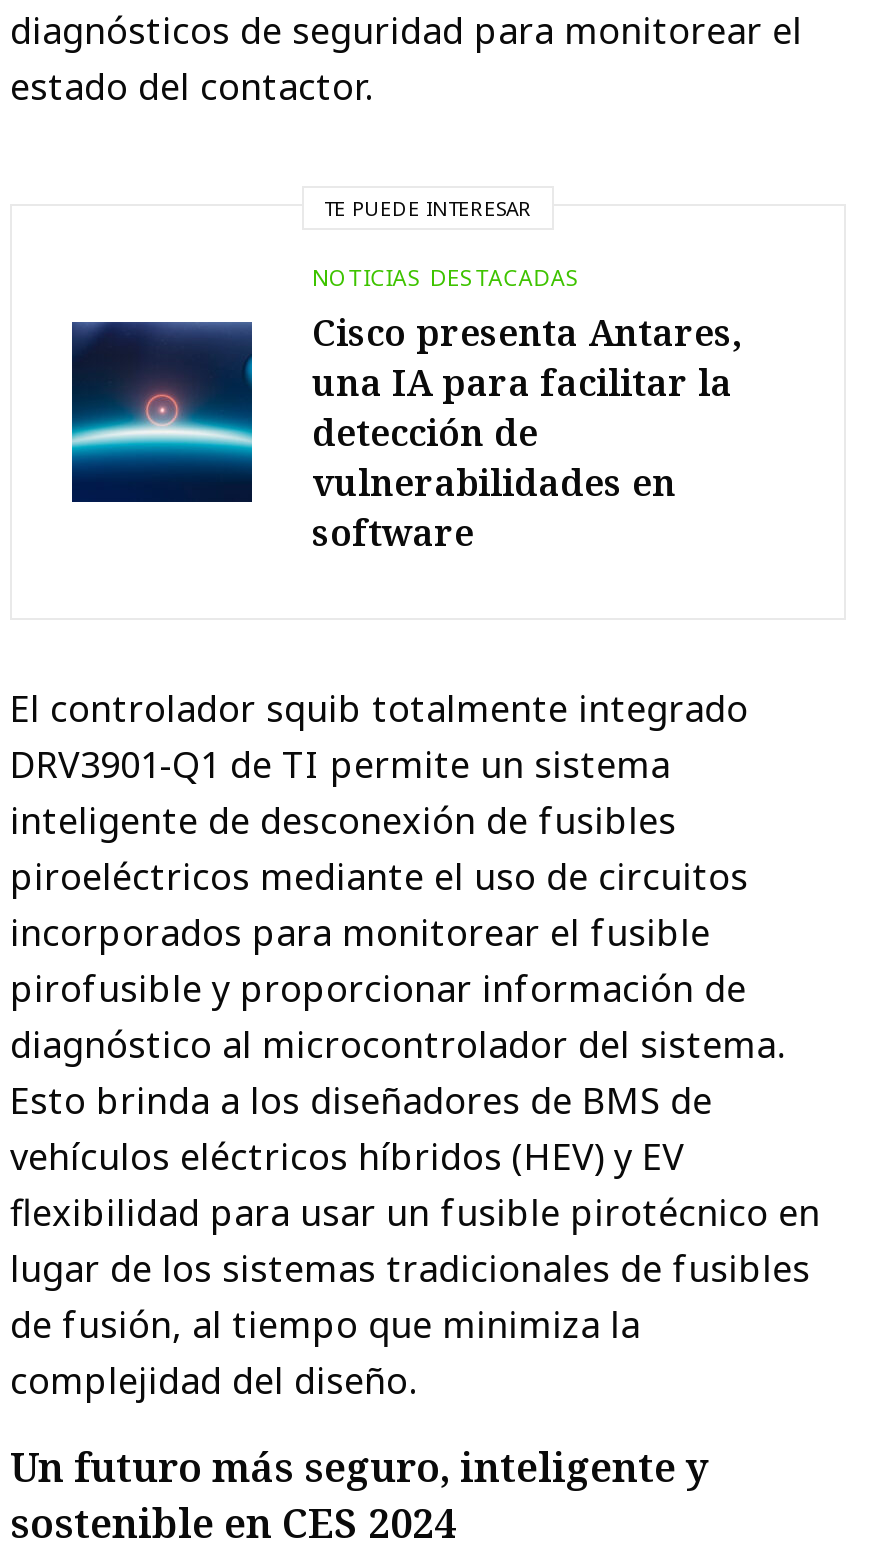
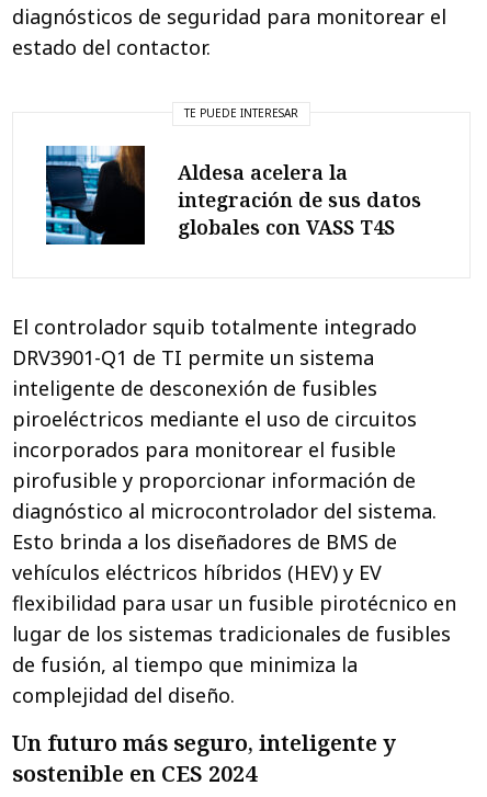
[70,262,742,556] [image] | NOTICIAS DESTACADAS | Cisco presenta Antares, | una IA para facilitar la | detección de | vulnerabilidades en | software -> [45,145,421,246] [image] | Aldesa acelera la | integración de sus datos | globales con VASS T4S

